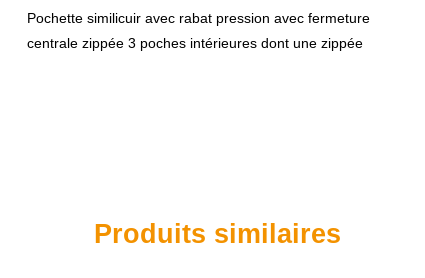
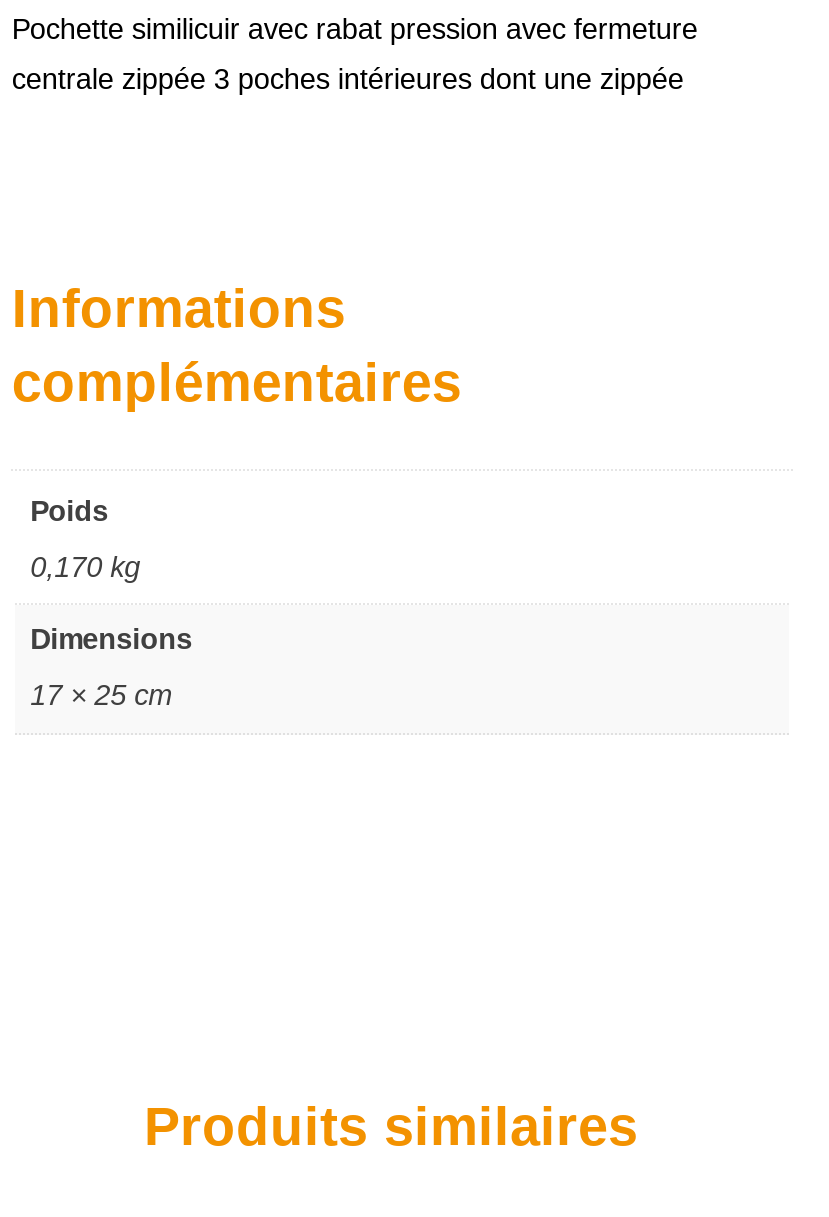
none -> [12,280,462,712] Informations | complémentaires | Poids | 0,170 kg | Dimensions | 17 × 25 cm

